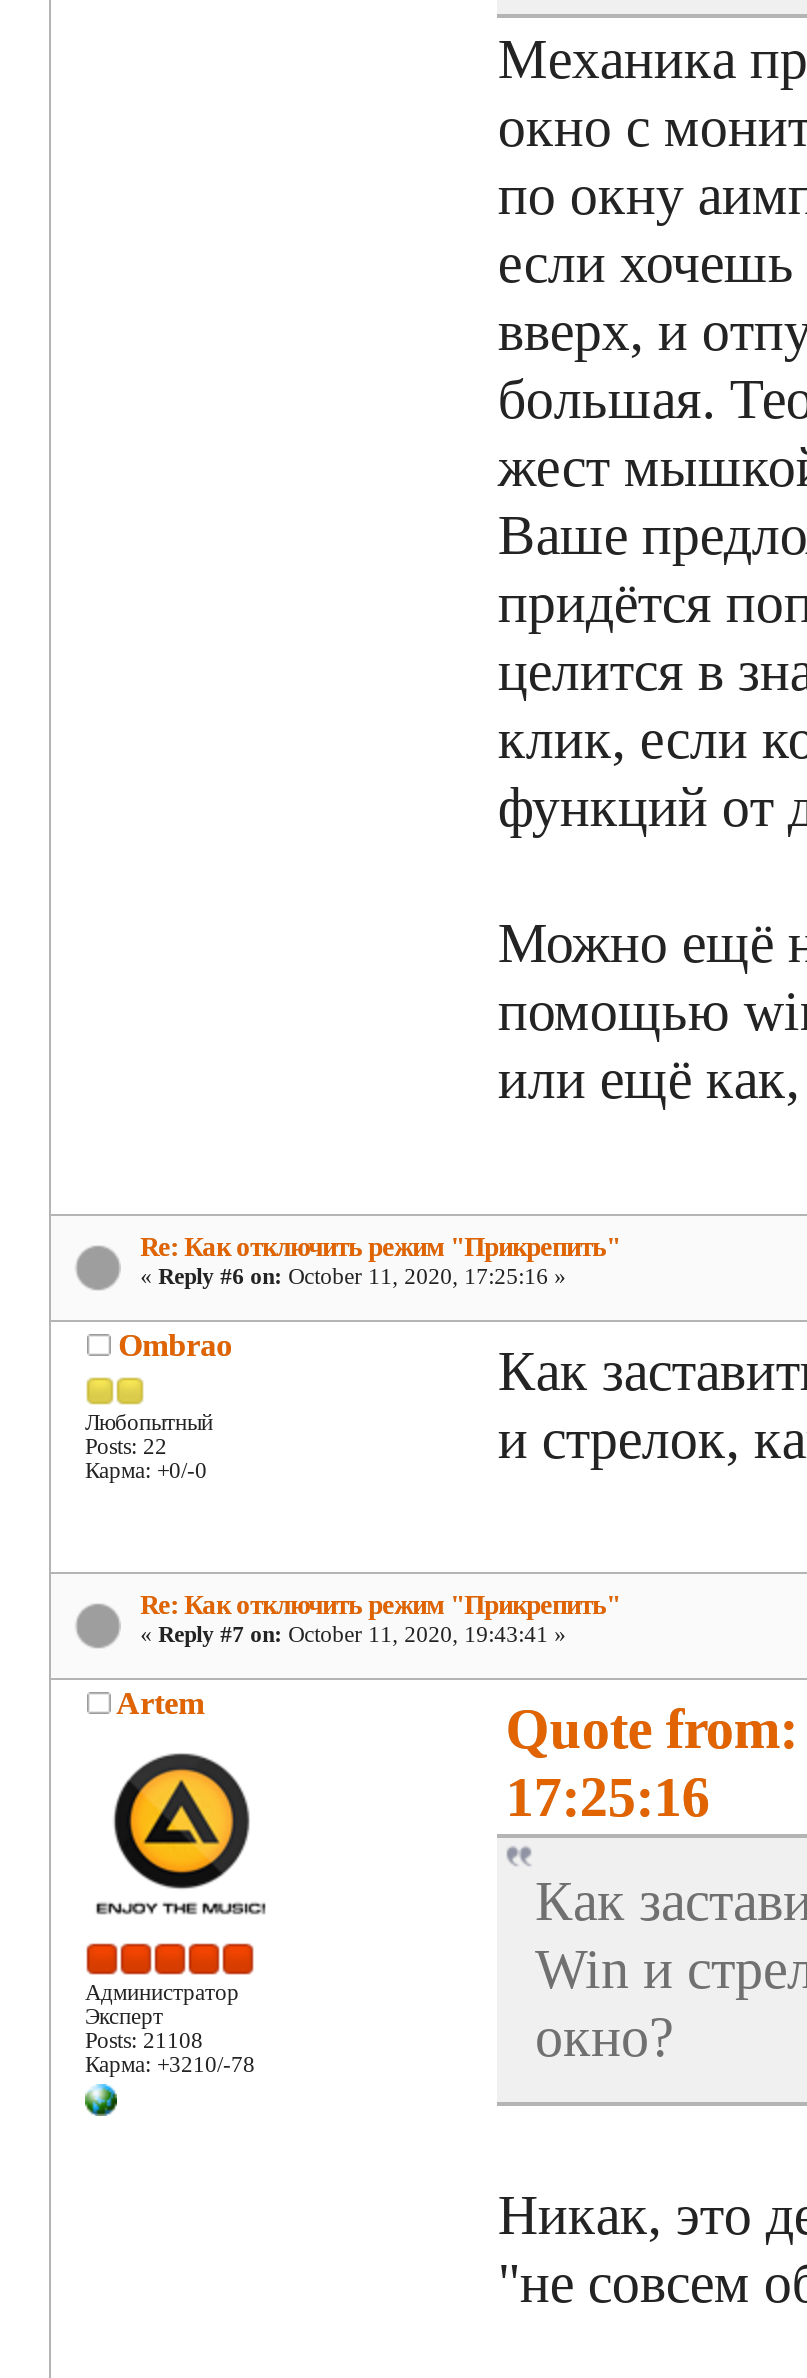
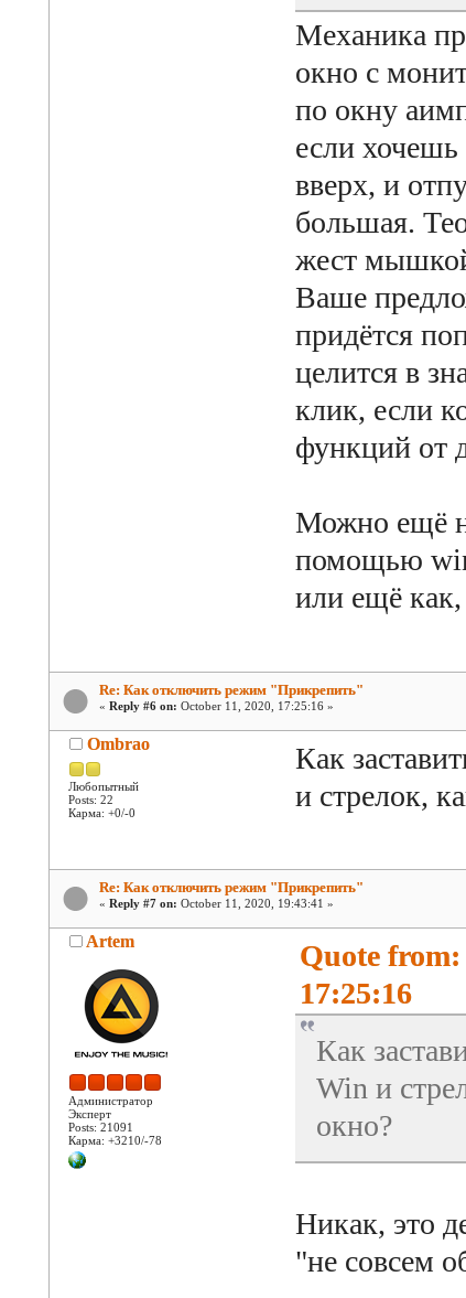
[85,2029,203,2053] Posts: 21108 -> [68,1121,133,1134] Posts: 21091

